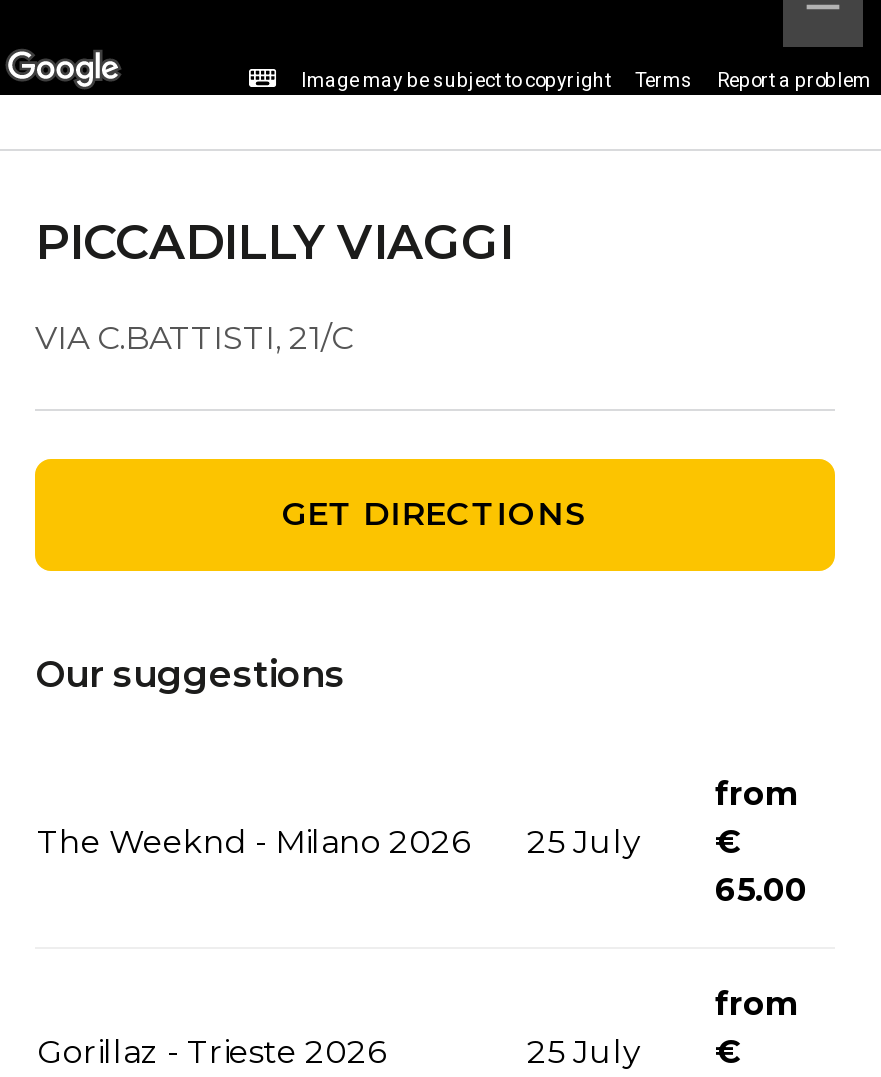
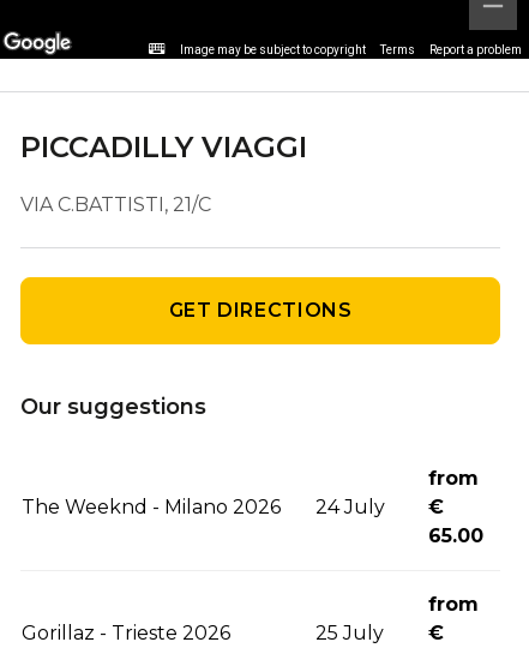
[527,823,641,861] 25 July -> [315,496,385,518] 24 July

